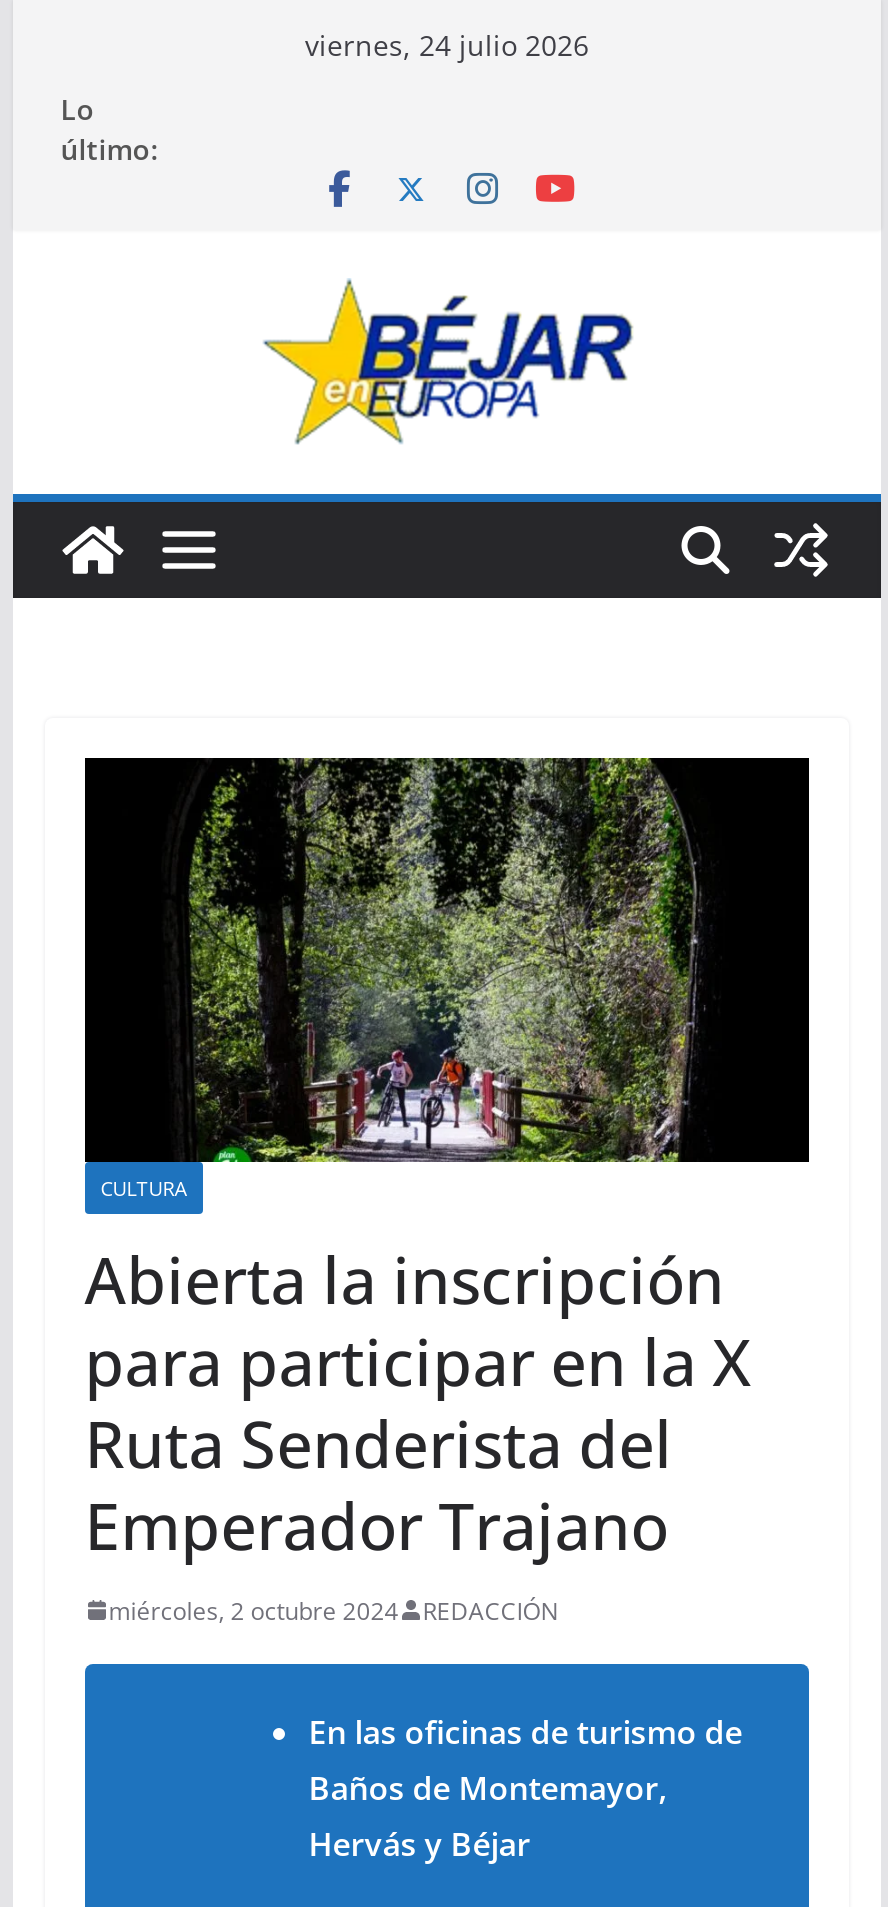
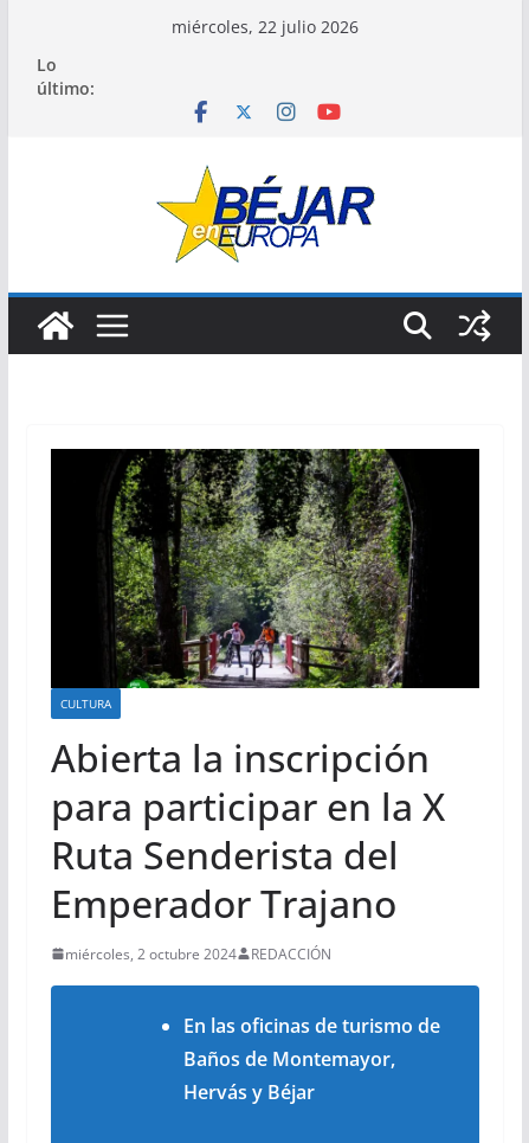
[305,26,589,64] viernes, 24 julio 2026 -> [172,15,359,38] miércoles, 22 julio 2026

